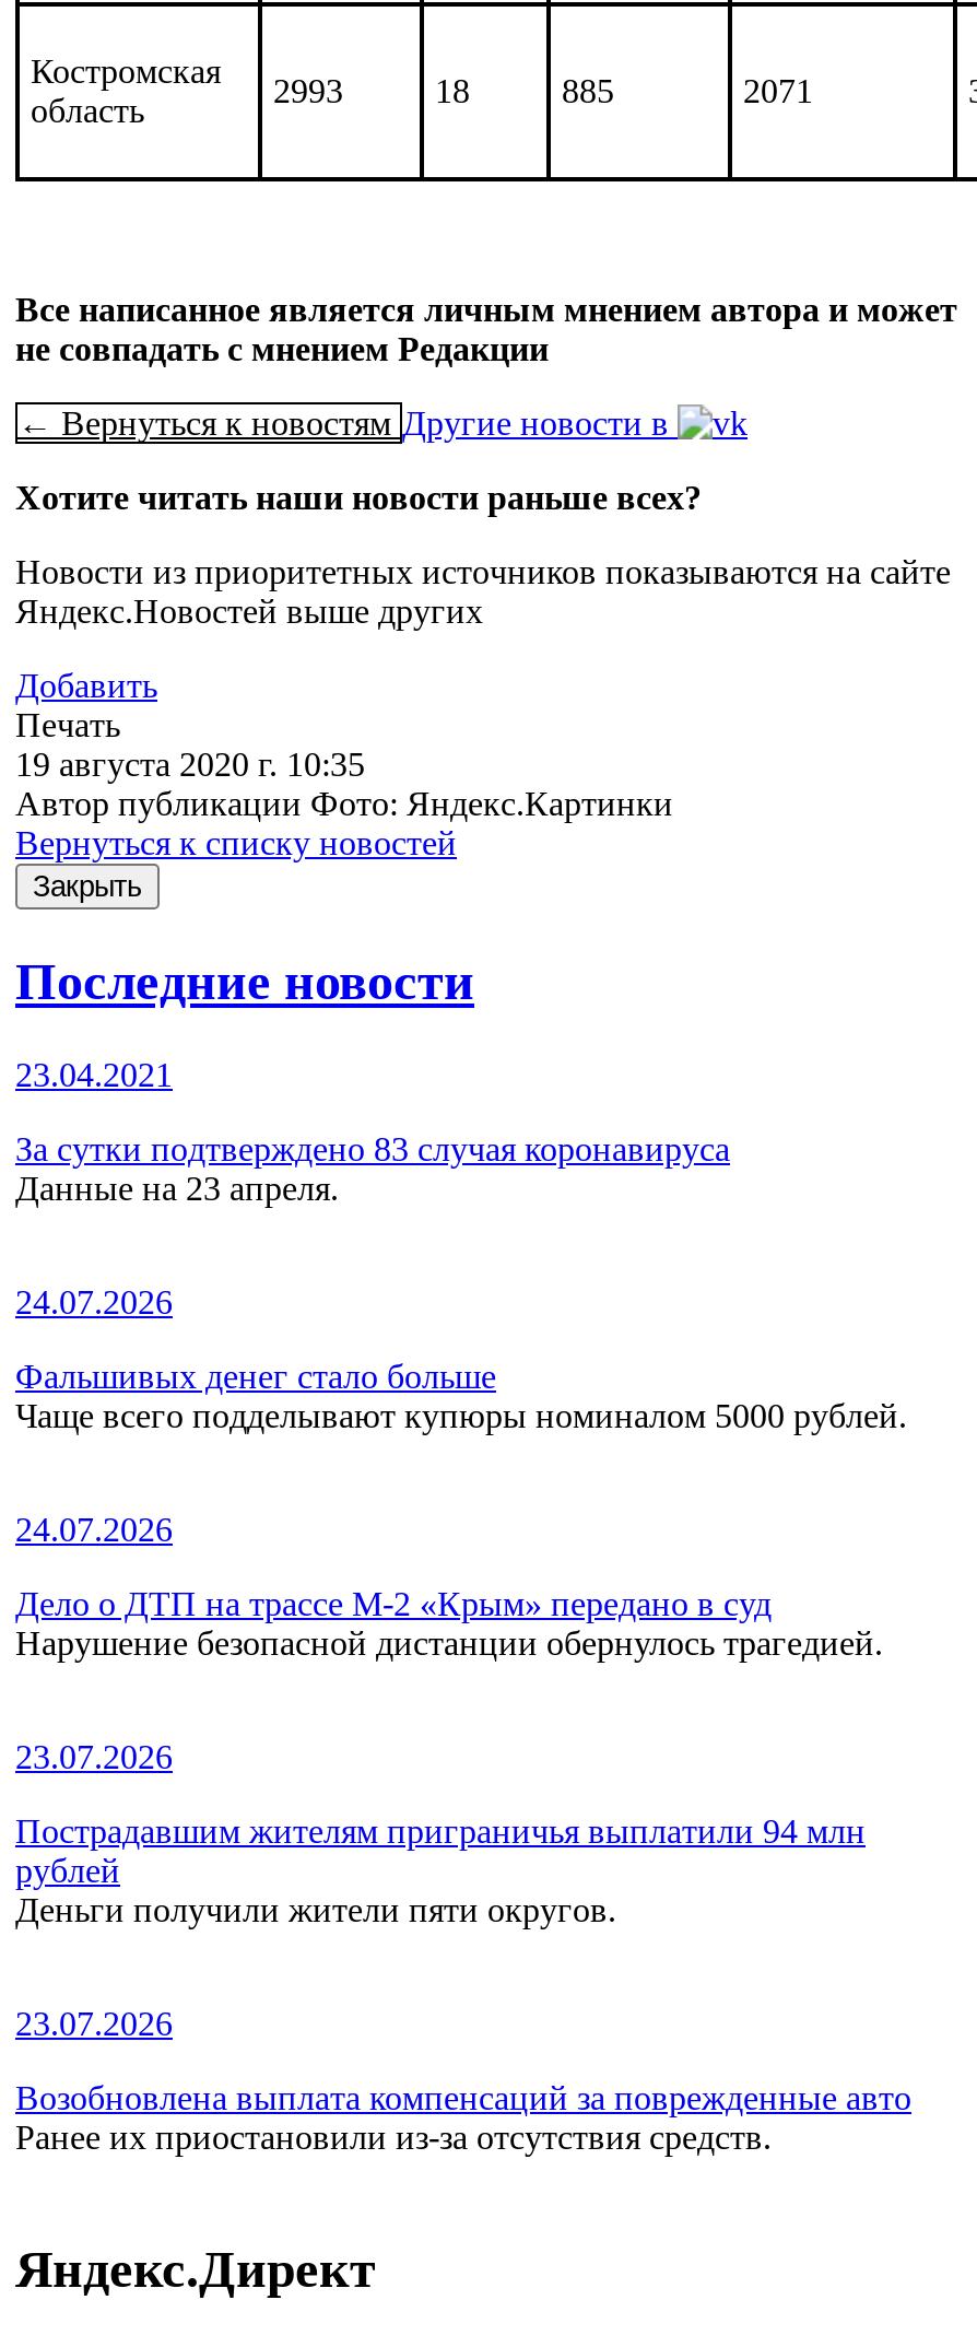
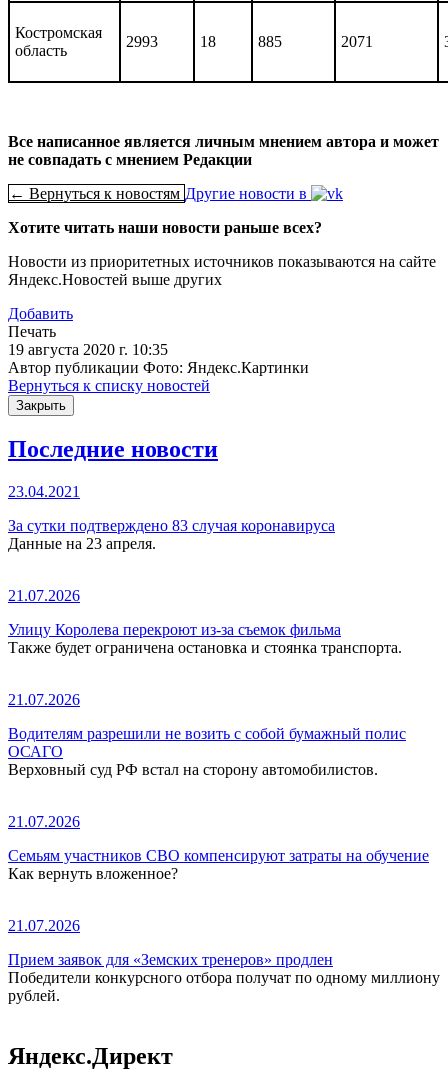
[15,1283,173,1320] 24.07.2026 -> [8,587,80,604] 21.07.2026
[15,1357,907,1434] Фальшивых денег стало больше | Чаще всего подделывают купюры номиналом 5000 рублей. -> [8,621,402,656] Улицу Королева перекроют из-за съемок фильма | Также будет ограничена остановка и стоянка транспорта.
[15,1510,173,1547] 24.07.2026 -> [8,691,80,708] 21.07.2026
[15,1584,883,1661] Дело о ДТП на трассе М-2 «Крым» передано в суд | Нарушение безопасной дистанции обернулось трагедией. -> [8,725,406,778] Водителям разрешили не возить с собой бумажный полис | ОСАГО | Верховный суд РФ встал на сторону автомобилистов.
[15,1737,173,1775] 23.07.2026 -> [8,813,80,830] 21.07.2026
[15,1812,866,1928] Пострадавшим жителям приграничья выплатили 94 млн | рублей | Деньги получили жители пяти округов. -> [8,847,429,882] Семьям участников СВО компенсируют затраты на обучение | Как вернуть вложенное?
[15,2004,173,2041] 23.07.2026 -> [8,917,80,934] 21.07.2026
[15,2079,911,2155] Возобновлена выплата компенсаций за поврежденные авто | Ранее их приостановили из-за отсутствия средств. -> [8,951,440,1004] Прием заявок для «Земских тренеров» продлен | Победители конкурсного отбора получат по одному миллиону | рублей.

